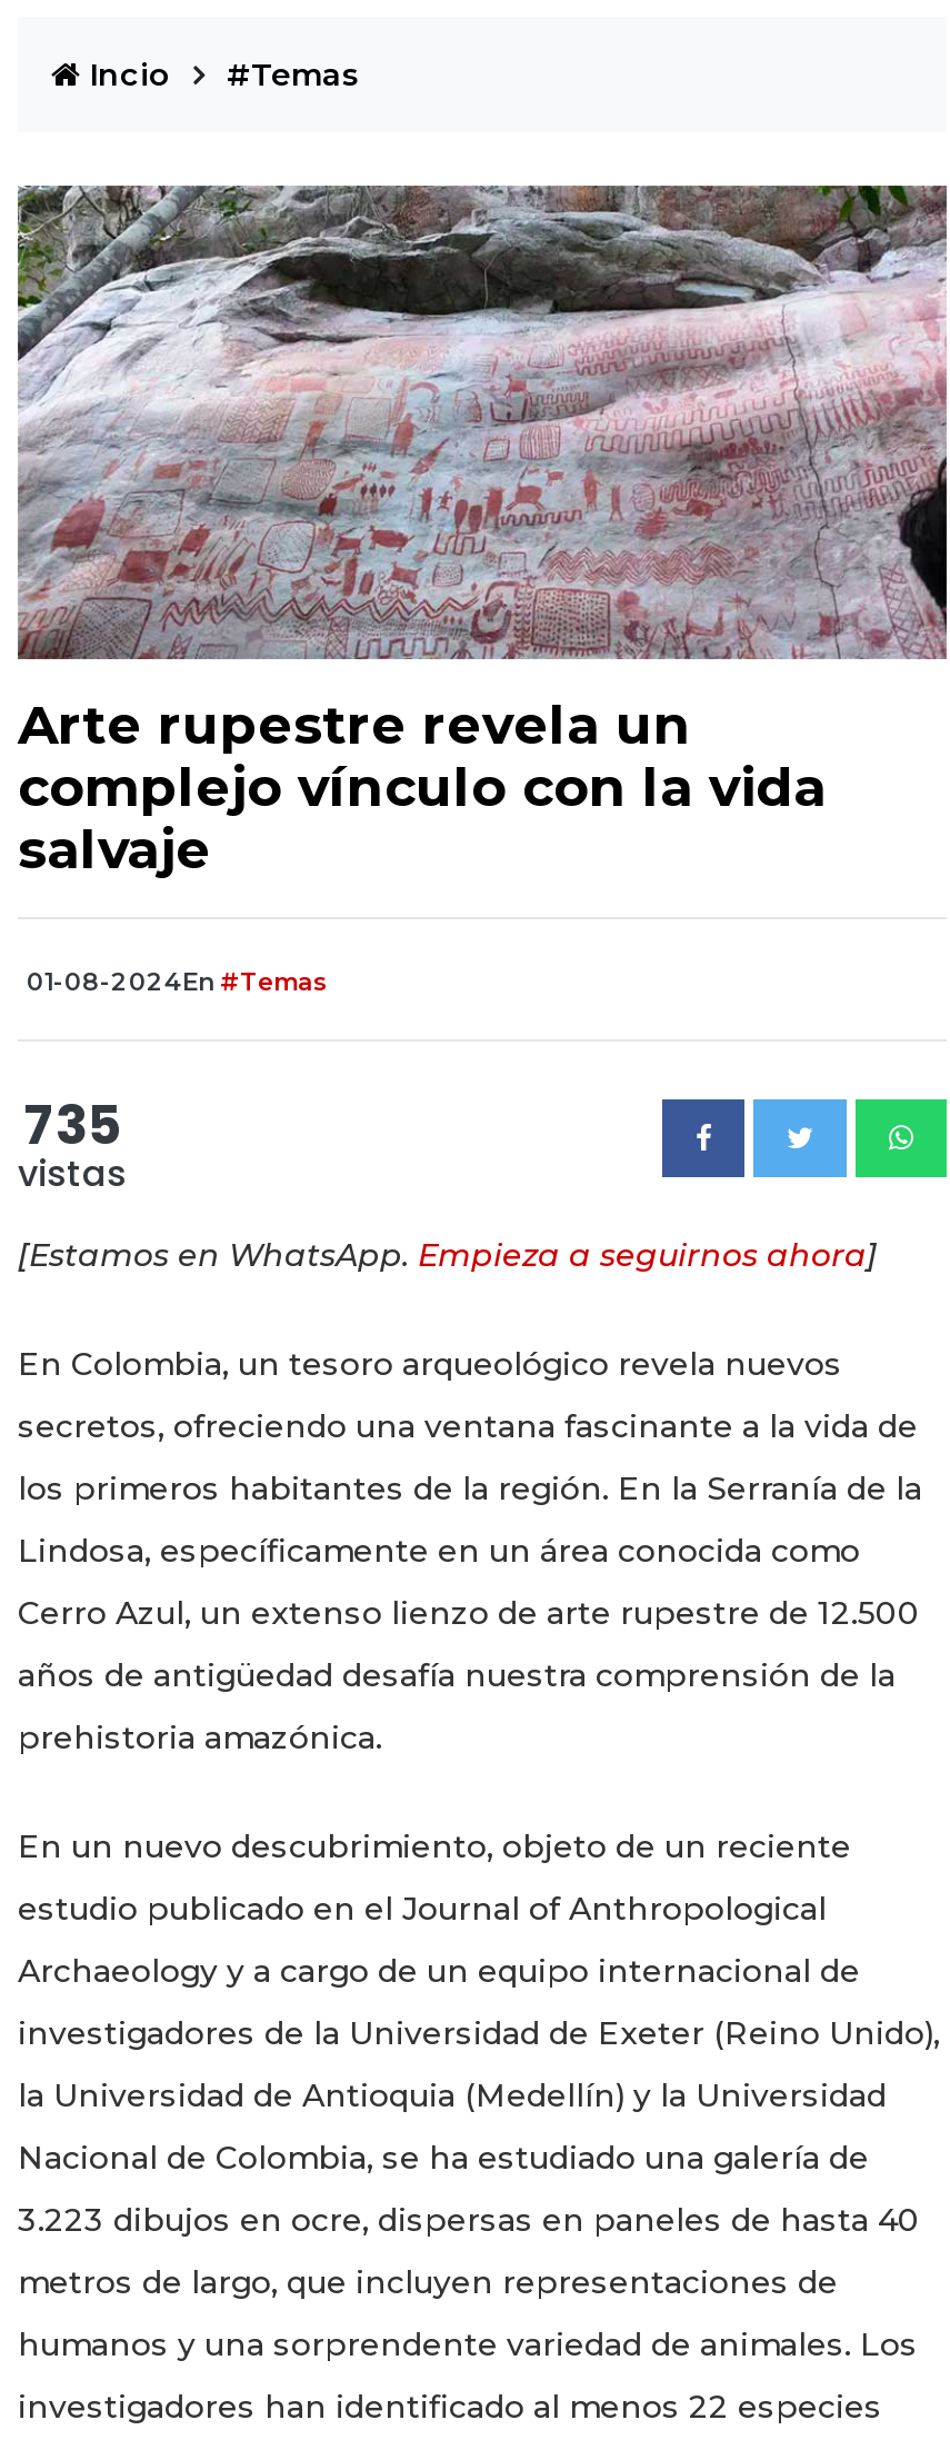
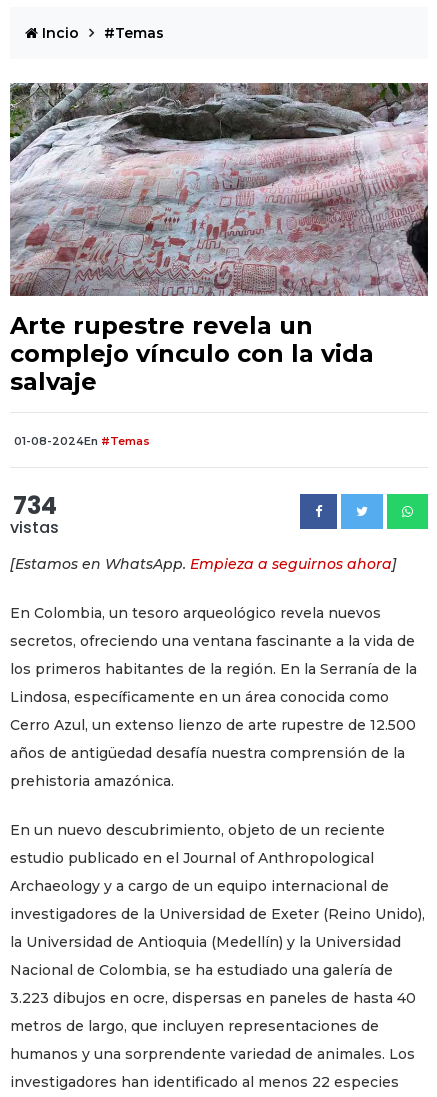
[24,1089,120,1162] 735 -> [12,489,56,522] 734

